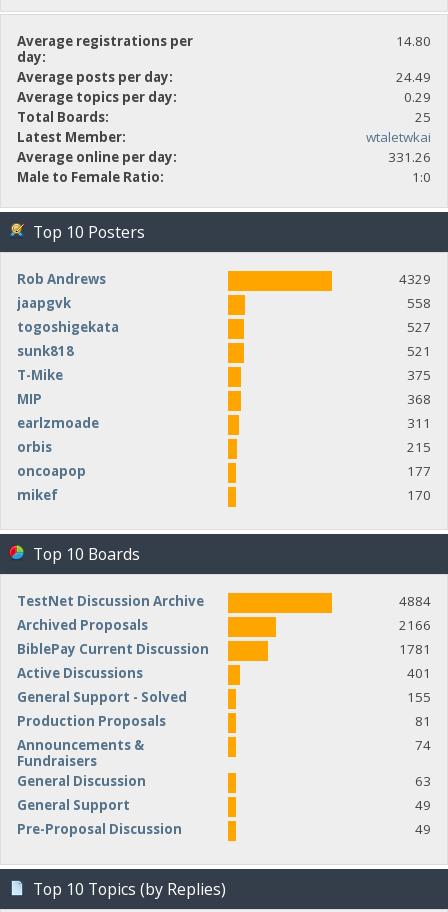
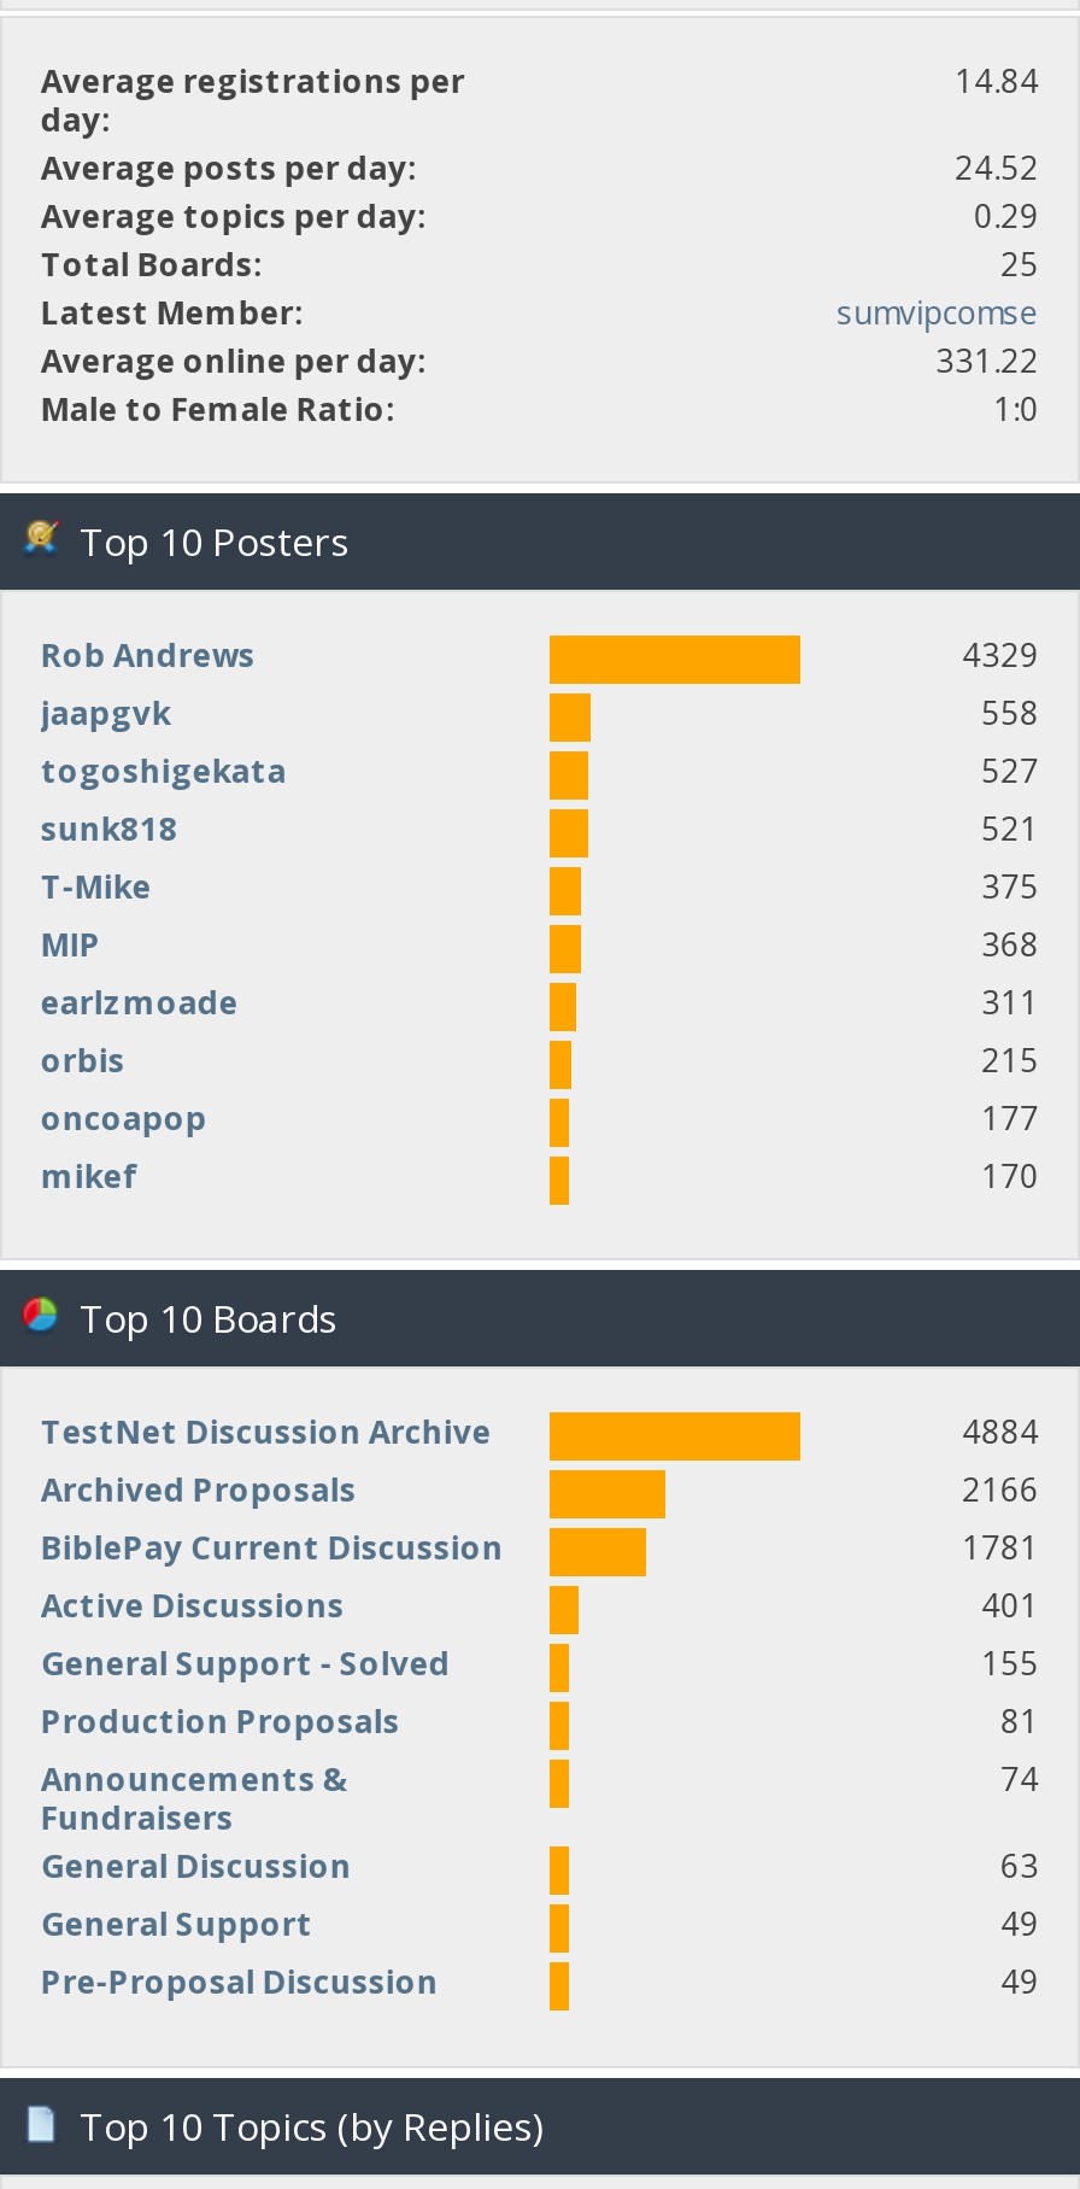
[396,31,431,49] 14.80 -> [955,58,1039,101] 14.84
[396,67,431,85] 24.49 -> [955,145,1039,188] 24.52
[366,127,431,145] wtaletwkai -> [837,289,1039,333] sumvipcomse
[388,147,431,165] 331.26 -> [936,338,1039,381] 331.22

